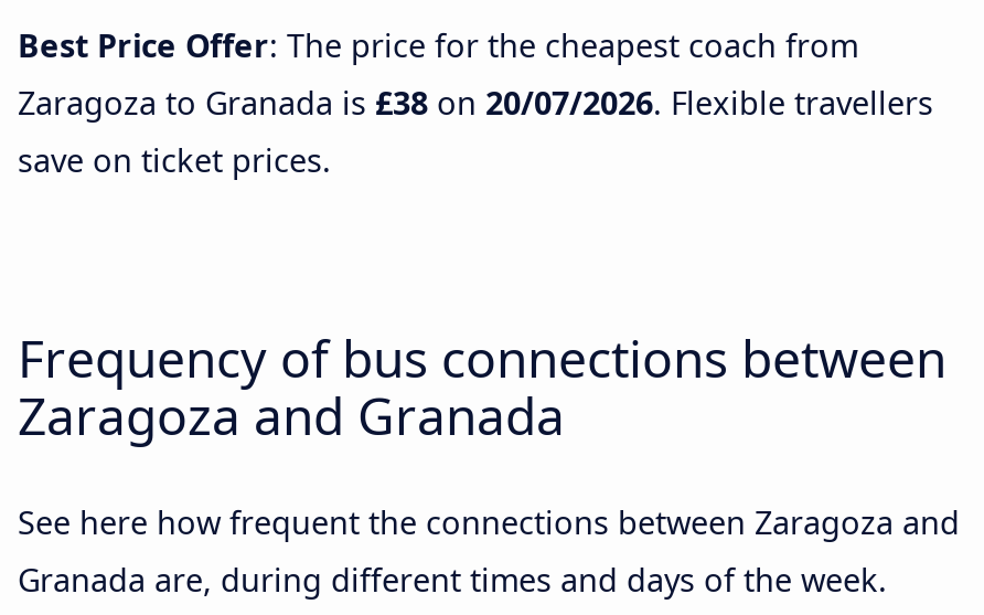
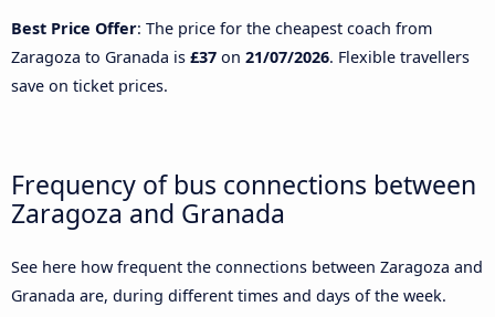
[18,81,933,123] Zaragoza to Granada is £38 on 20/07/2026. Flexible travellers -> [11,46,470,67] Zaragoza to Granada is £37 on 21/07/2026. Flexible travellers

